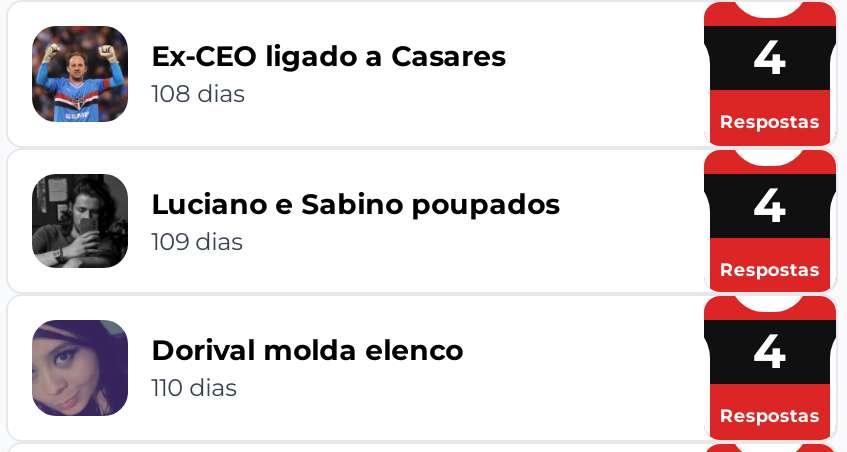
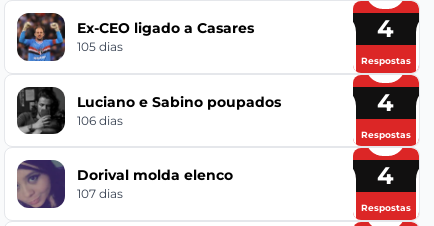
[151,78,245,108] 108 dias -> [77,39,123,54] 105 dias
[151,225,243,255] 109 dias -> [77,112,123,127] 106 dias
[151,372,237,402] 110 dias -> [77,186,123,201] 107 dias

